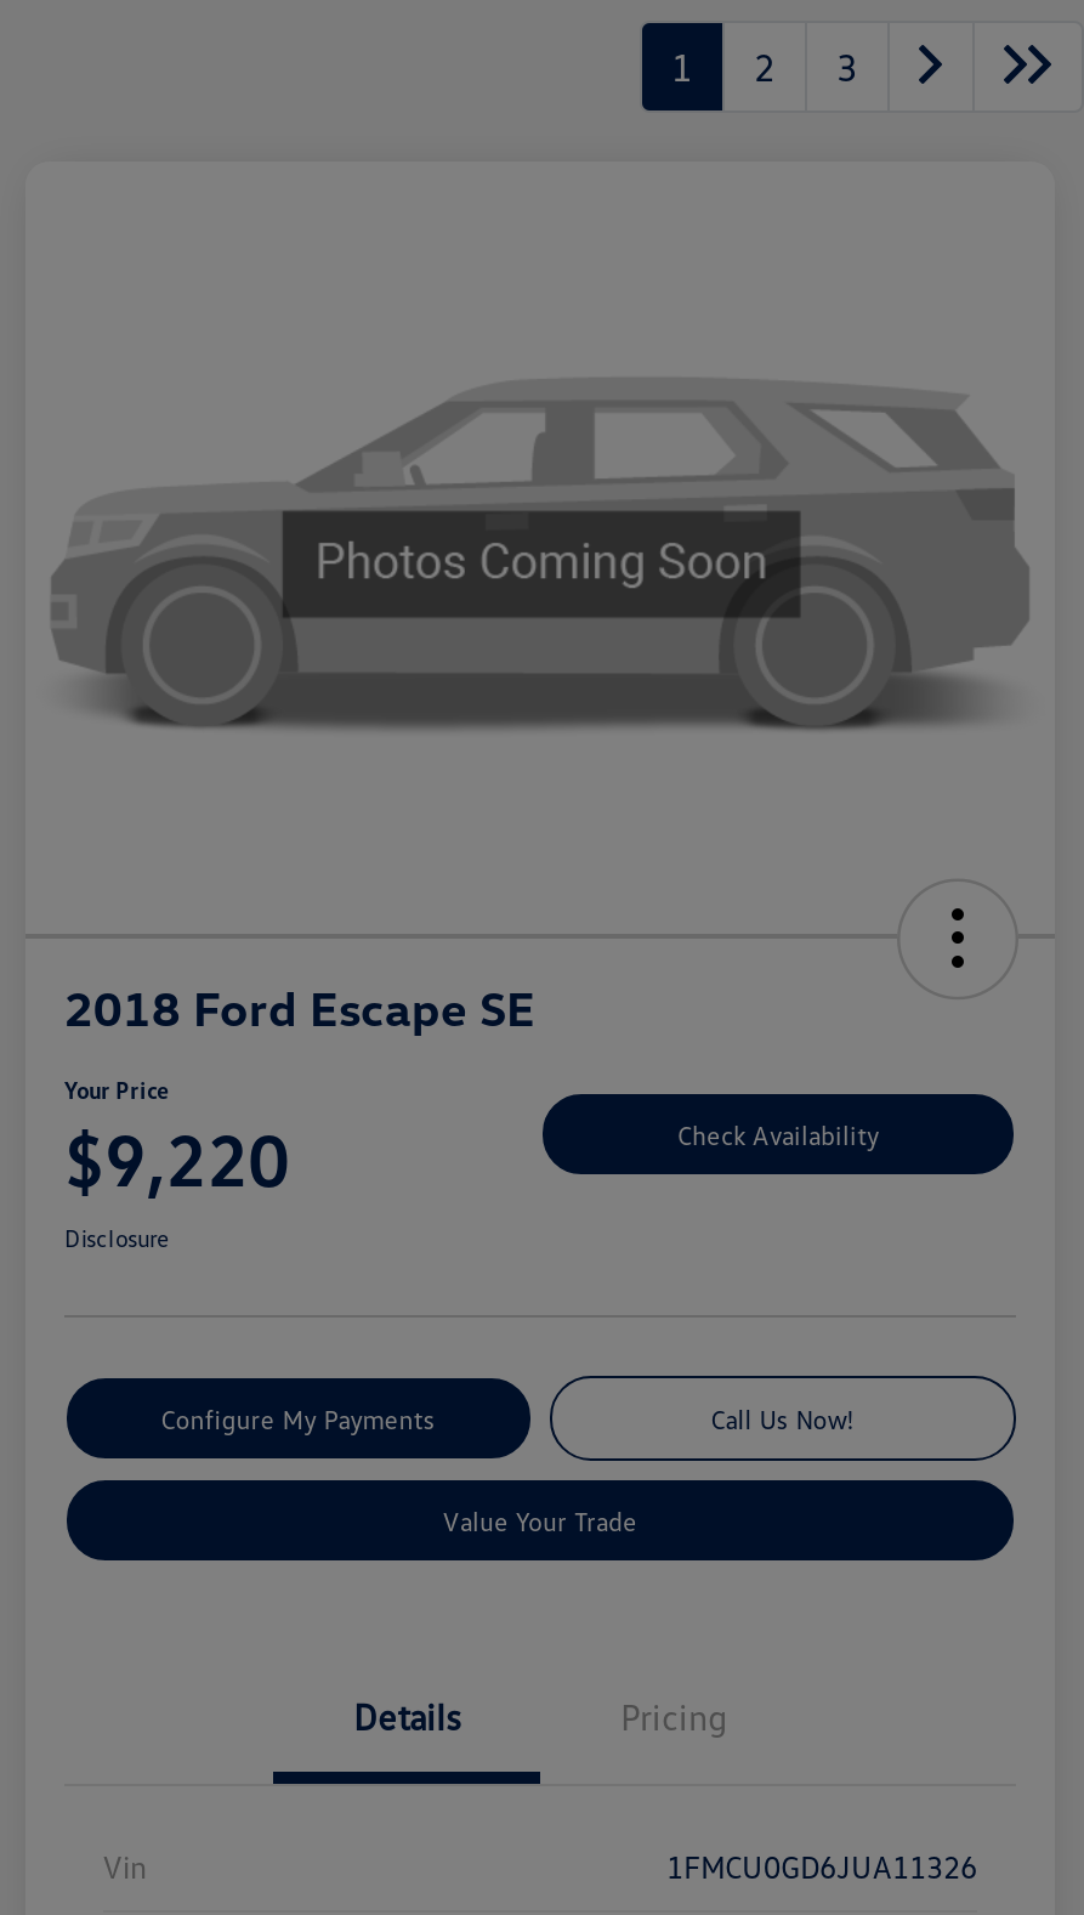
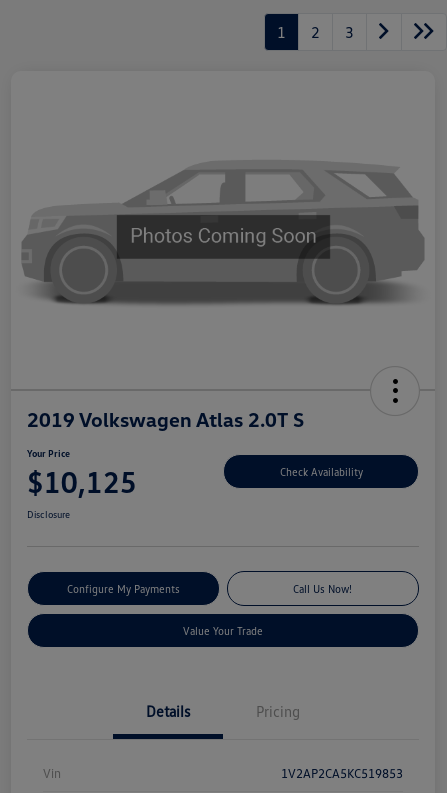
[64,977,535,1035] 2018 Ford Escape SE -> [27,407,304,431] 2019 Volkswagen Atlas 2.0T S
[64,1113,290,1203] $9,220 -> [27,463,137,500] $10,125
[666,1847,977,1885] 1FMCU0GD6JUA11326 -> [281,765,403,781] 1V2AP2CA5KC519853

